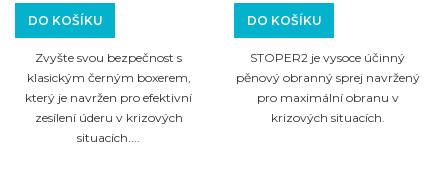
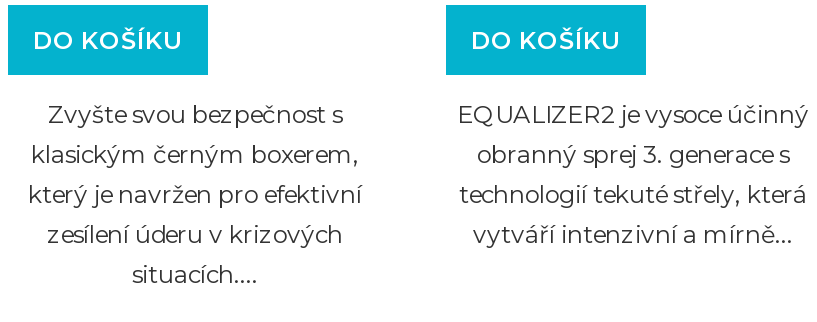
[235,50,419,125] STOPER2 je vysoce účinný | pěnový obranný sprej navržený | pro maximální obranu v | krizových situacích. -> [457,99,809,249] EQUALIZER2 je vysoce účinný | obranný sprej 3. generace s | technologií tekuté střely, která | vytváří intenzivní a mírně...

